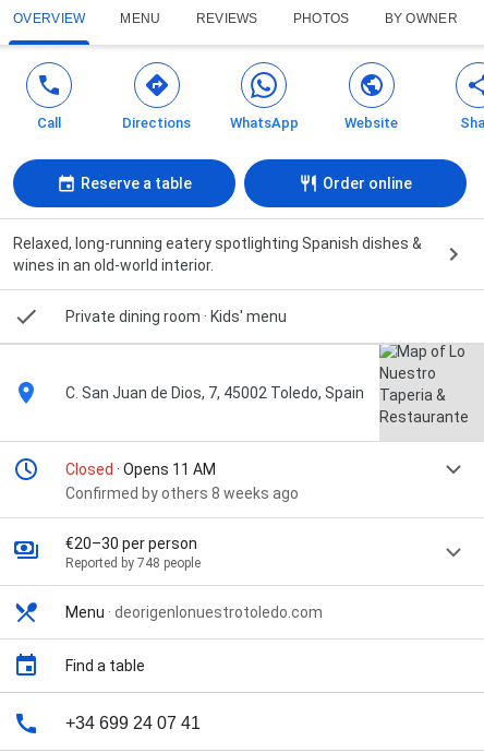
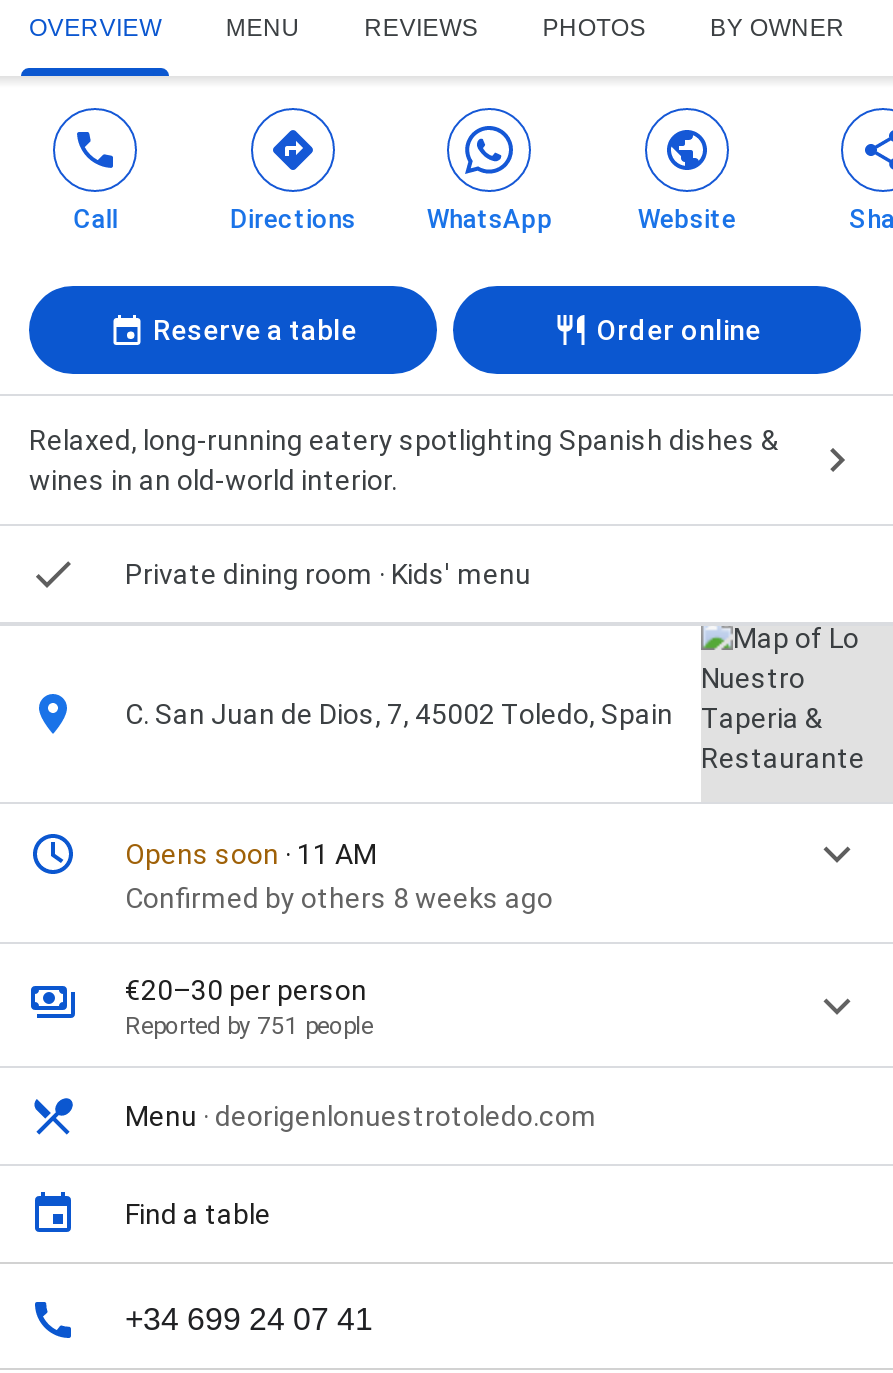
[65,461,216,478] Closed · Opens 11 AM -> [125,838,377,870] Opens soon · 11 AM
[65,556,201,571] Reported by 748 people -> [125,1012,373,1040] Reported by 751 people

